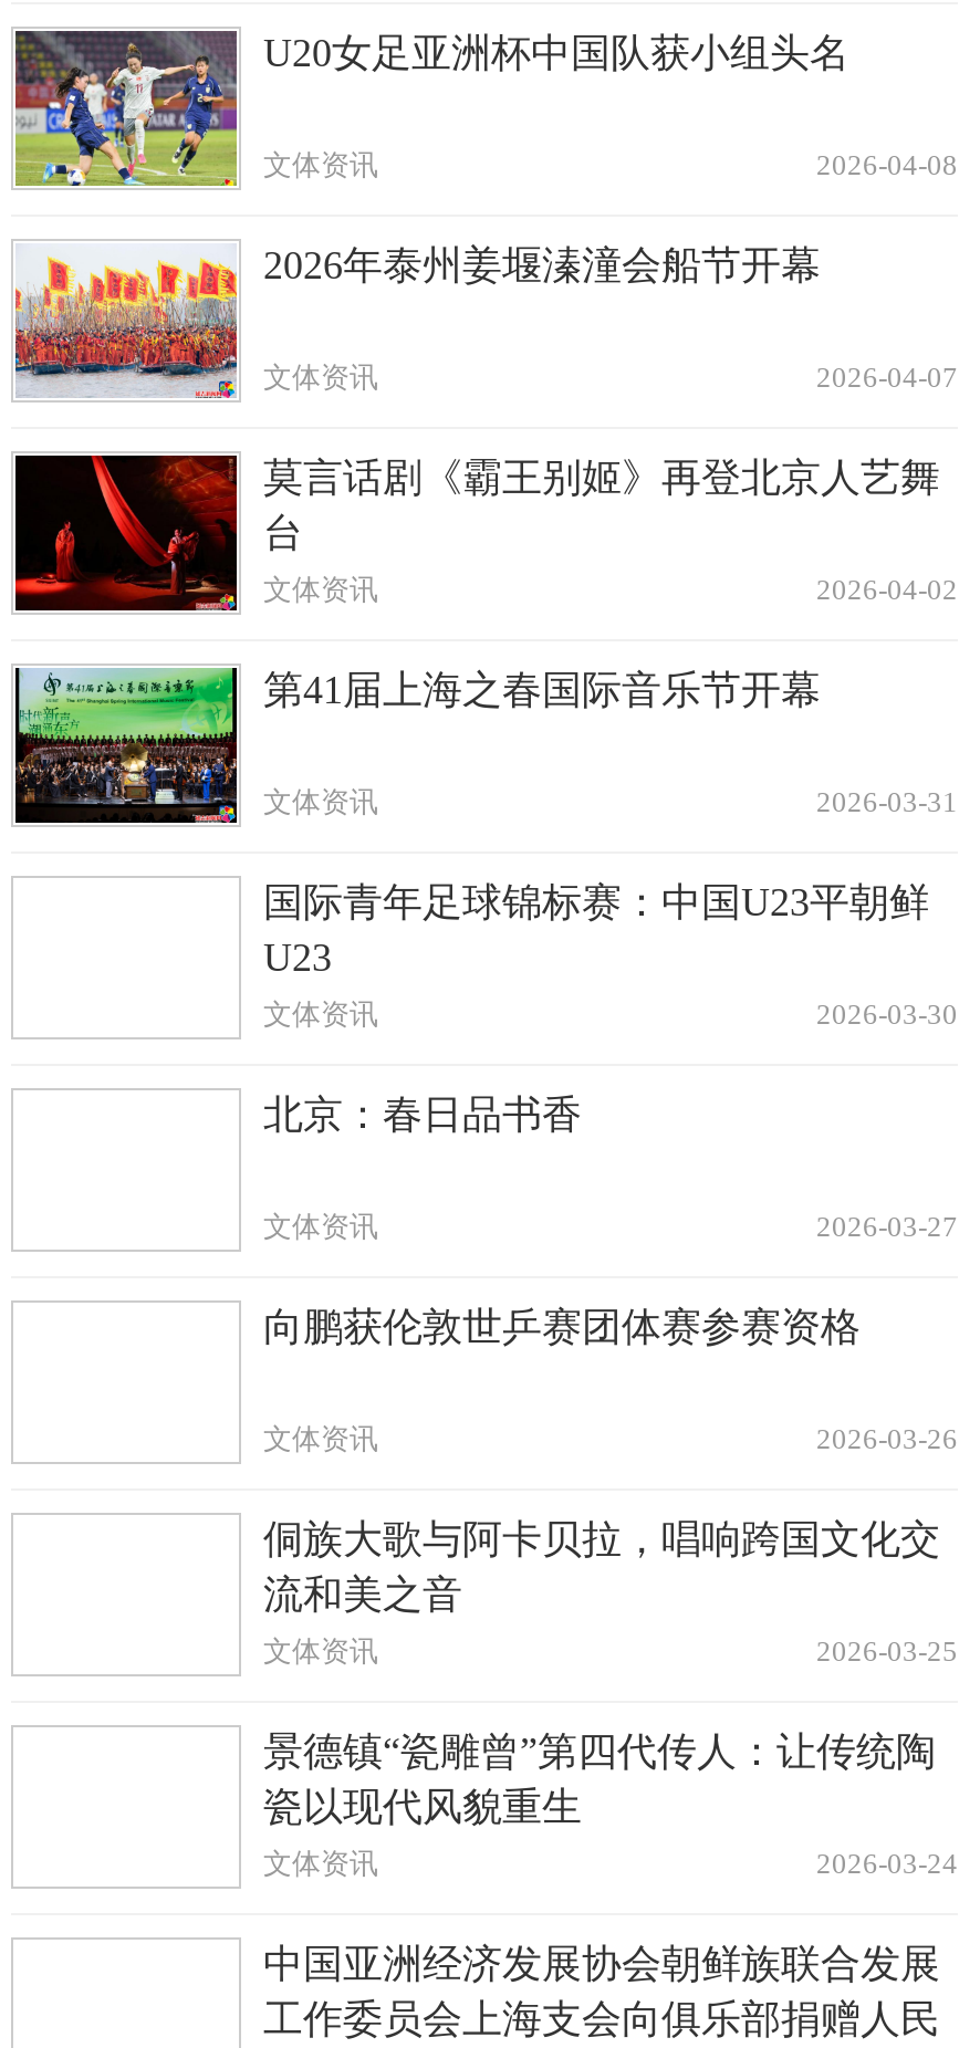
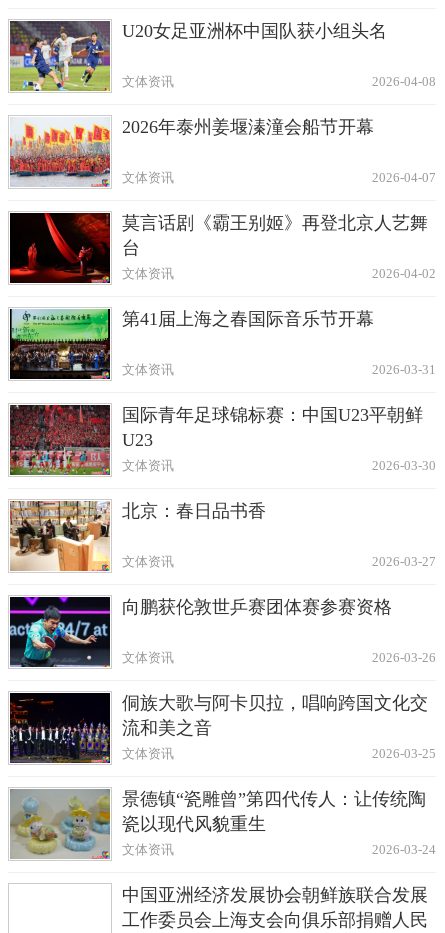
none -> [9,404,111,476] [image]
none -> [9,500,111,572] [image]
none -> [9,596,111,668] [image]
none -> [9,692,111,764] [image]
none -> [9,789,111,860] [image]

